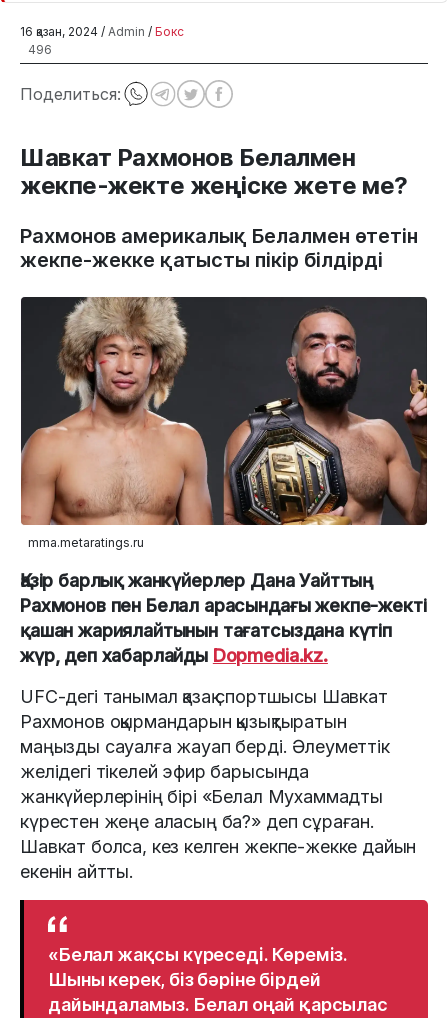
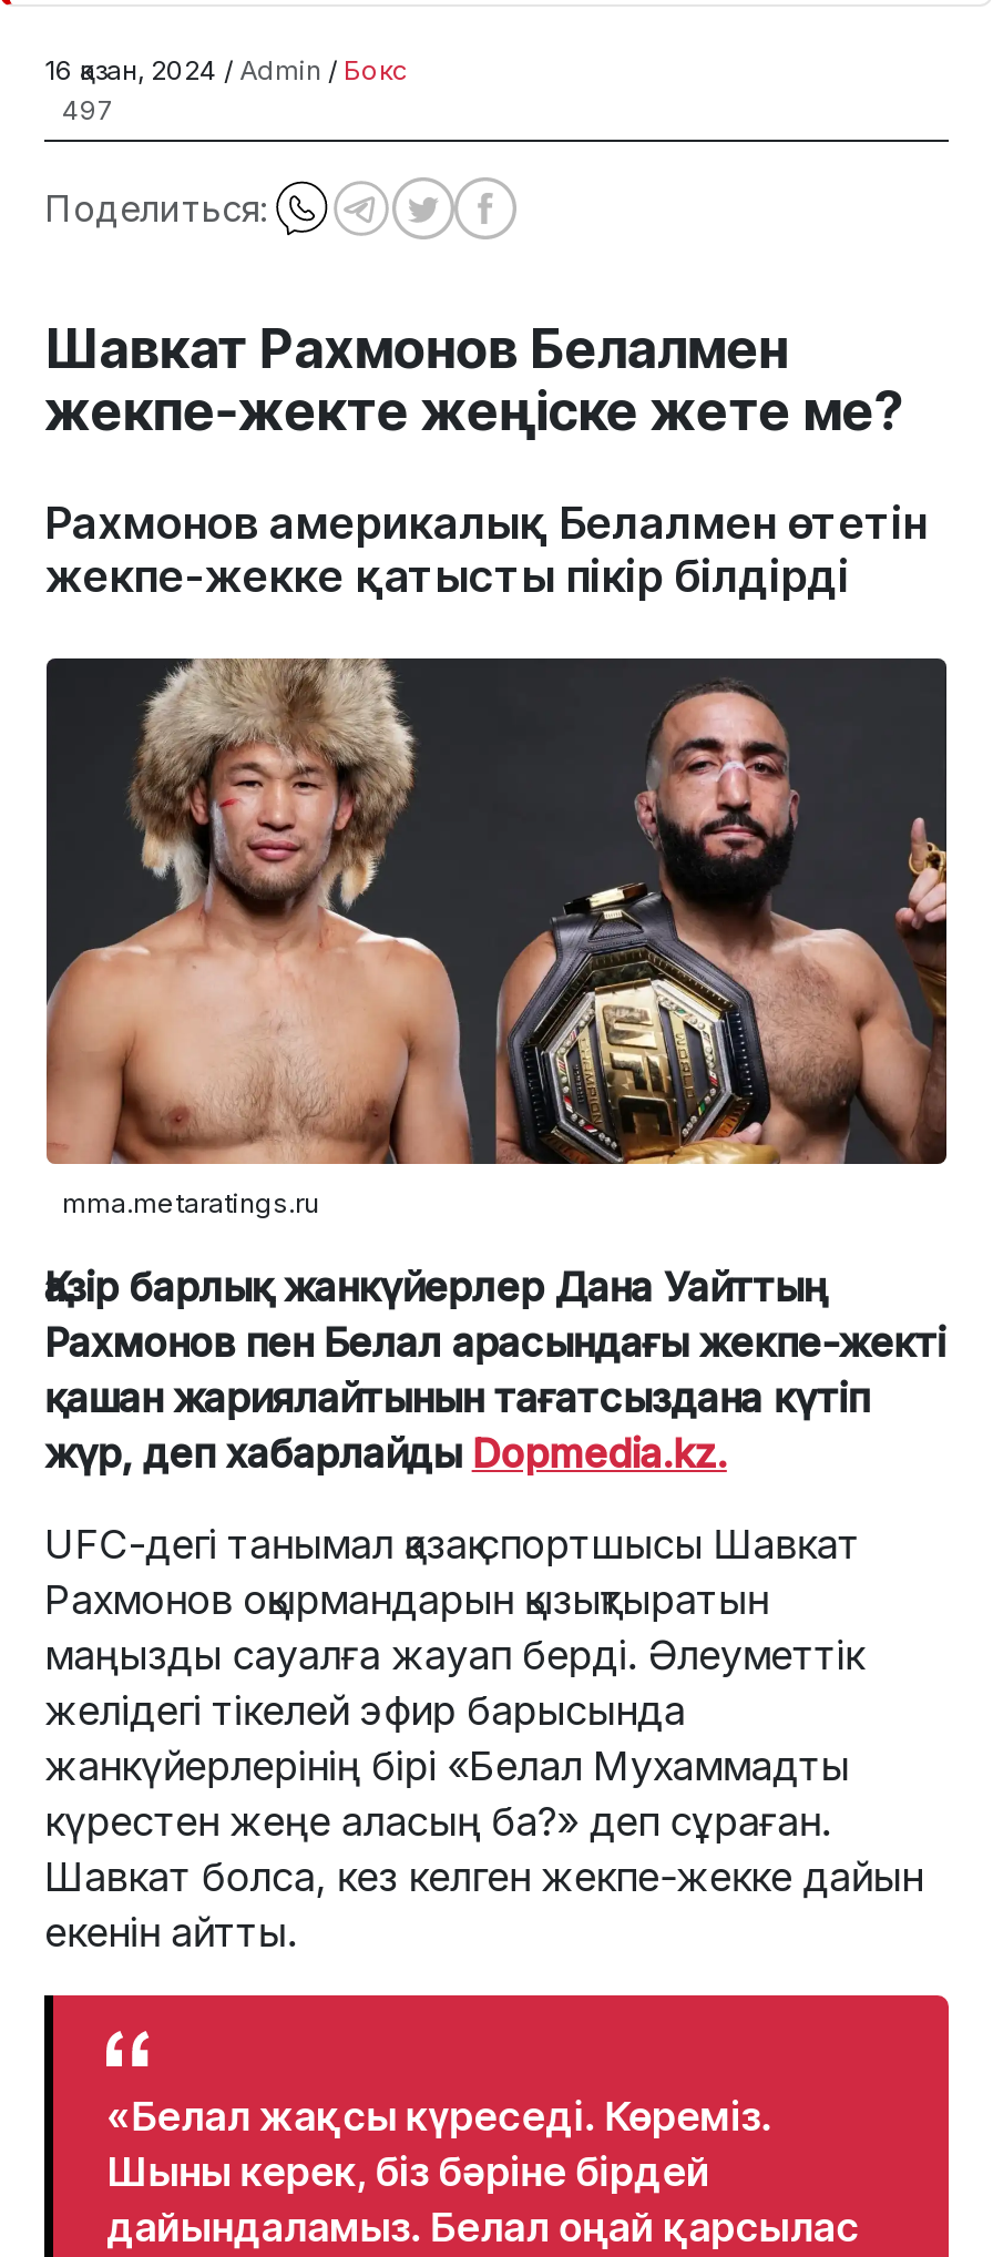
[28,42,52,57] 496 -> [62,93,115,126] 497

